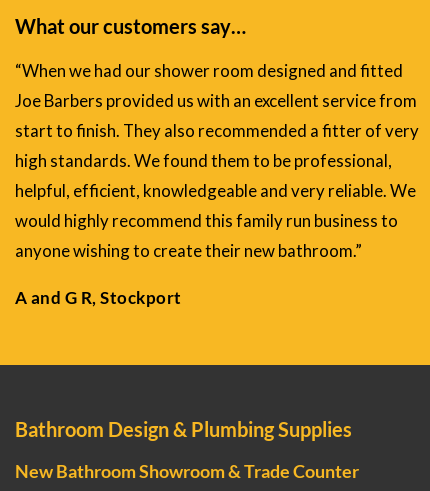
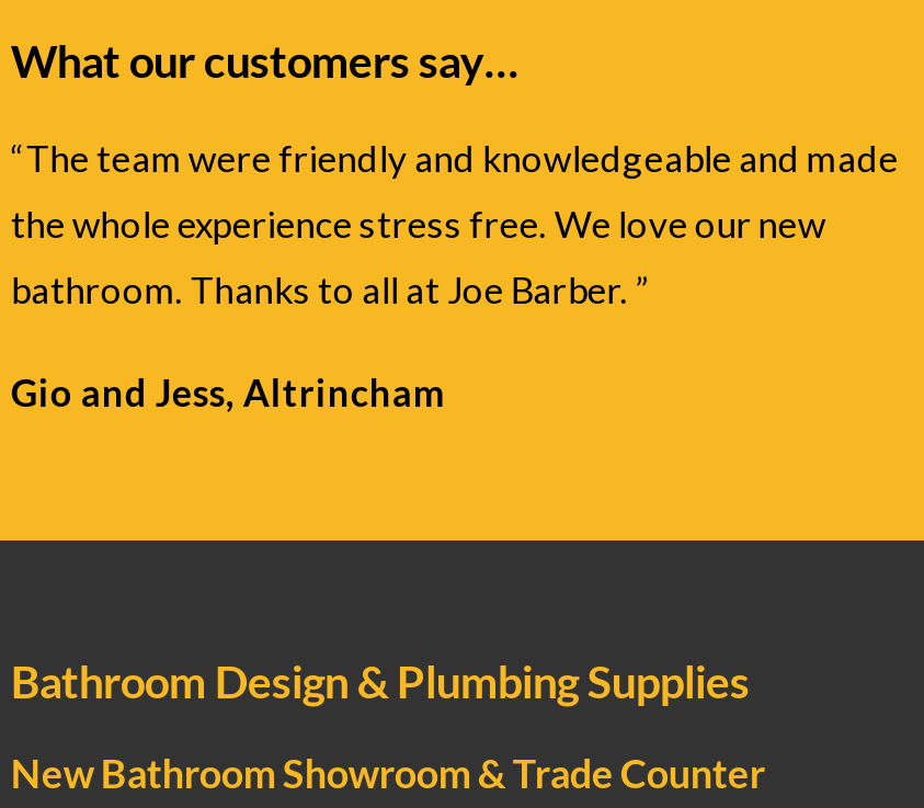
[15,60,419,261] “When we had our shower room designed and fitted | Joe Barbers provided us with an excellent service from | start to finish. They also recommended a fitter of very | high standards. We found them to be professional, | helpful, efficient, knowledgeable and very reliable. We | would highly recommend this family run business to | anyone wishing to create their new bathroom.” -> [11,134,899,312] “The team were friendly and knowledgeable and made | the whole experience stress free. We love our new | bathroom. Thanks to all at Joe Barber. ”
[15,287,182,308] A and G R, Stockport -> [11,369,445,416] Gio and Jess, Altrincham

